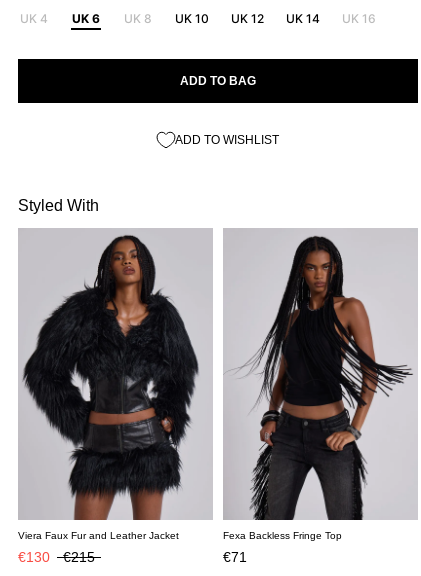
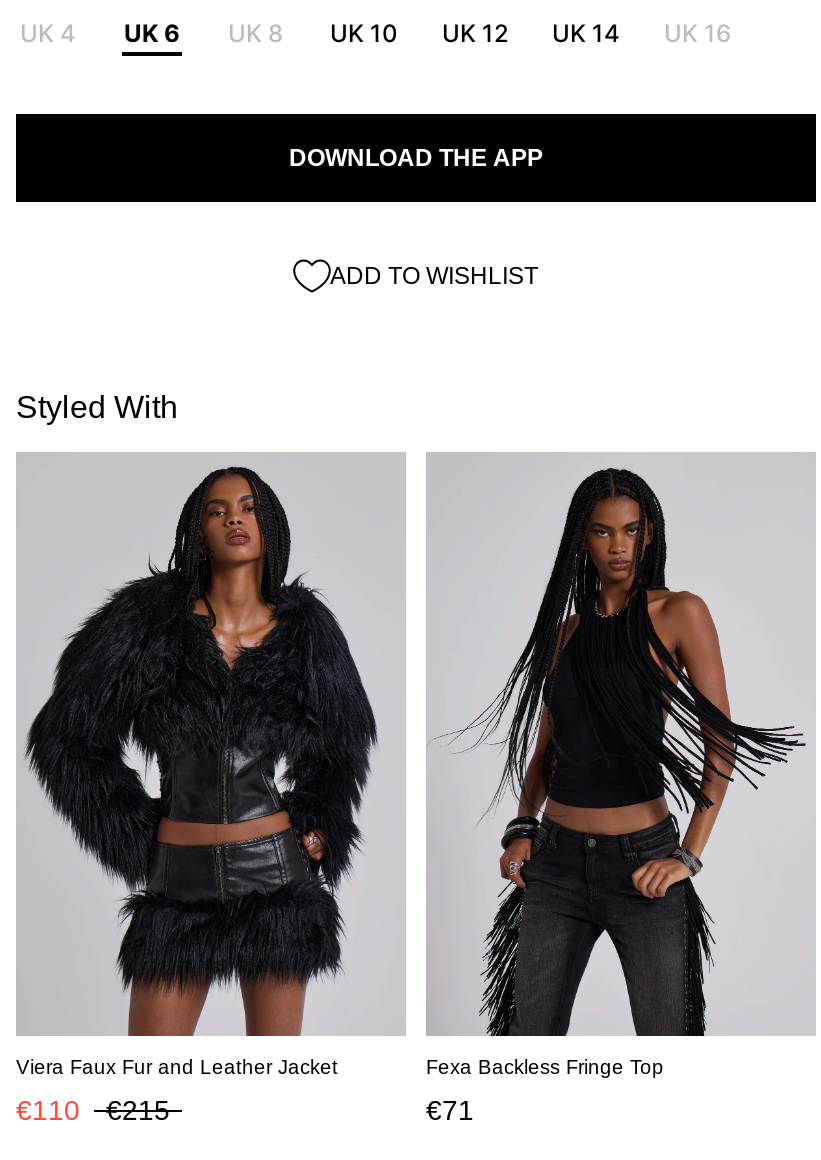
[180,73,256,87] ADD TO BAG -> [289,143,543,171] DOWNLOAD THE APP
[18,549,50,565] €130 -> [16,1094,80,1126] €110

